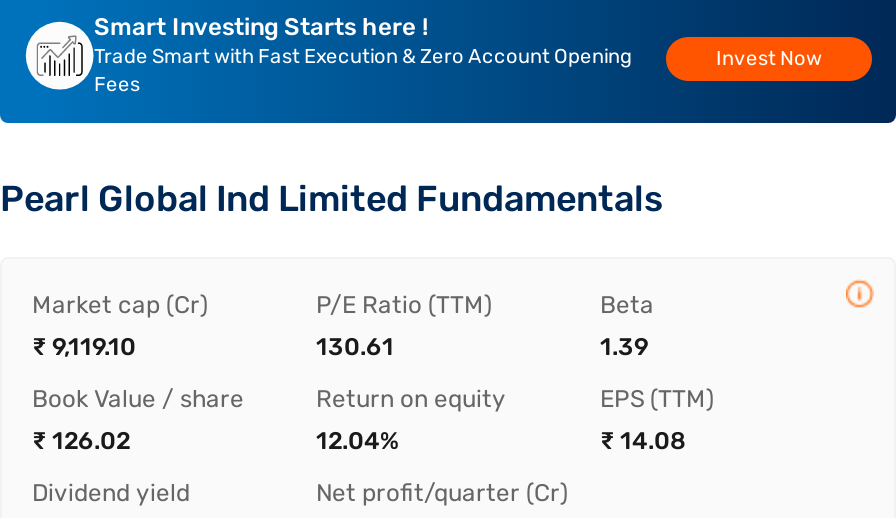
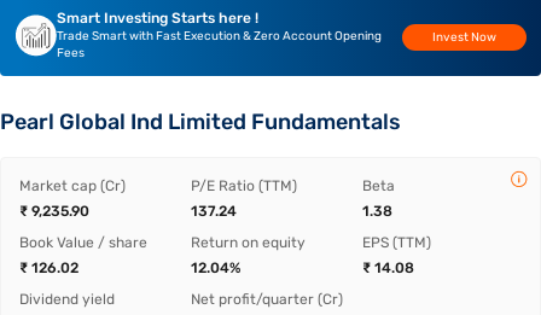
[32,334,136,362] ₹ 9,119.10 -> [19,203,89,220] ₹ 9,235.90
[316,334,394,362] 130.61 -> [191,203,237,220] 137.24
[600,334,648,362] 1.39 -> [362,203,392,220] 1.38

